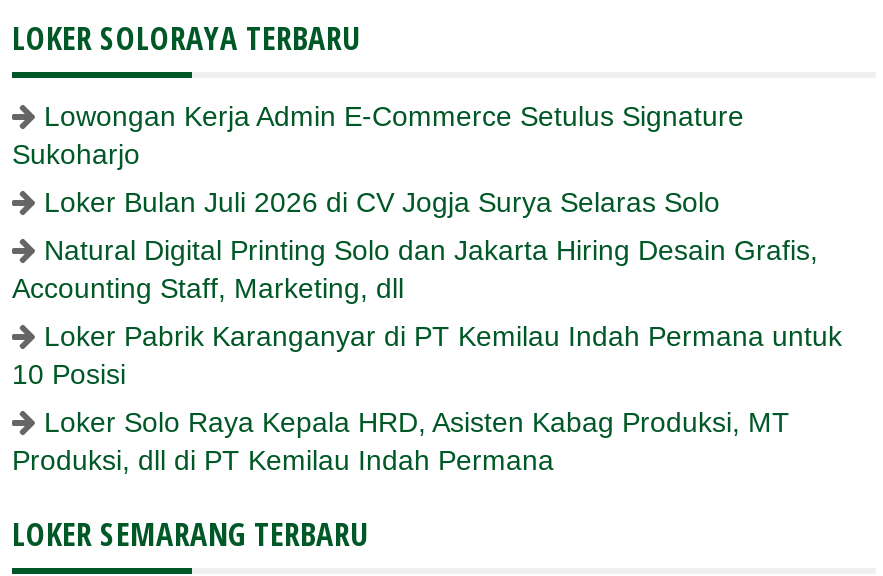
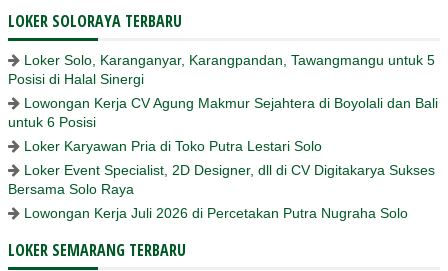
[12,100,744,170] Lowongan Kerja Admin E-Commerce Setulus Signature | Sukoharjo -> [8,52,435,87] Loker Solo, Karanganyar, Karangpandan, Tawangmangu untuk 5 | Posisi di Halal Sinergi
[44,186,720,218] Loker Bulan Juli 2026 di CV Jogja Surya Selaras Solo -> [8,95,438,130] Lowongan Kerja CV Agung Makmur Sejahtera di Boyolali dan Bali | untuk 6 Posisi
[12,234,818,304] Natural Digital Printing Solo dan Jakarta Hiring Desain Grafis, | Accounting Staff, Marketing, dll -> [24,138,322,154] Loker Karyawan Pria di Toko Putra Lestari Solo
[12,320,842,390] Loker Pabrik Karanganyar di PT Kemilau Indah Permana untuk | 10 Posisi -> [8,162,435,197] Loker Event Specialist, 2D Designer, dll di CV Digitakarya Sukses | Bersama Solo Raya
[12,406,790,476] Loker Solo Raya Kepala HRD, Asisten Kabag Produksi, MT | Produksi, dll di PT Kemilau Indah Permana -> [24,205,408,221] Lowongan Kerja Juli 2026 di Percetakan Putra Nugraha Solo

